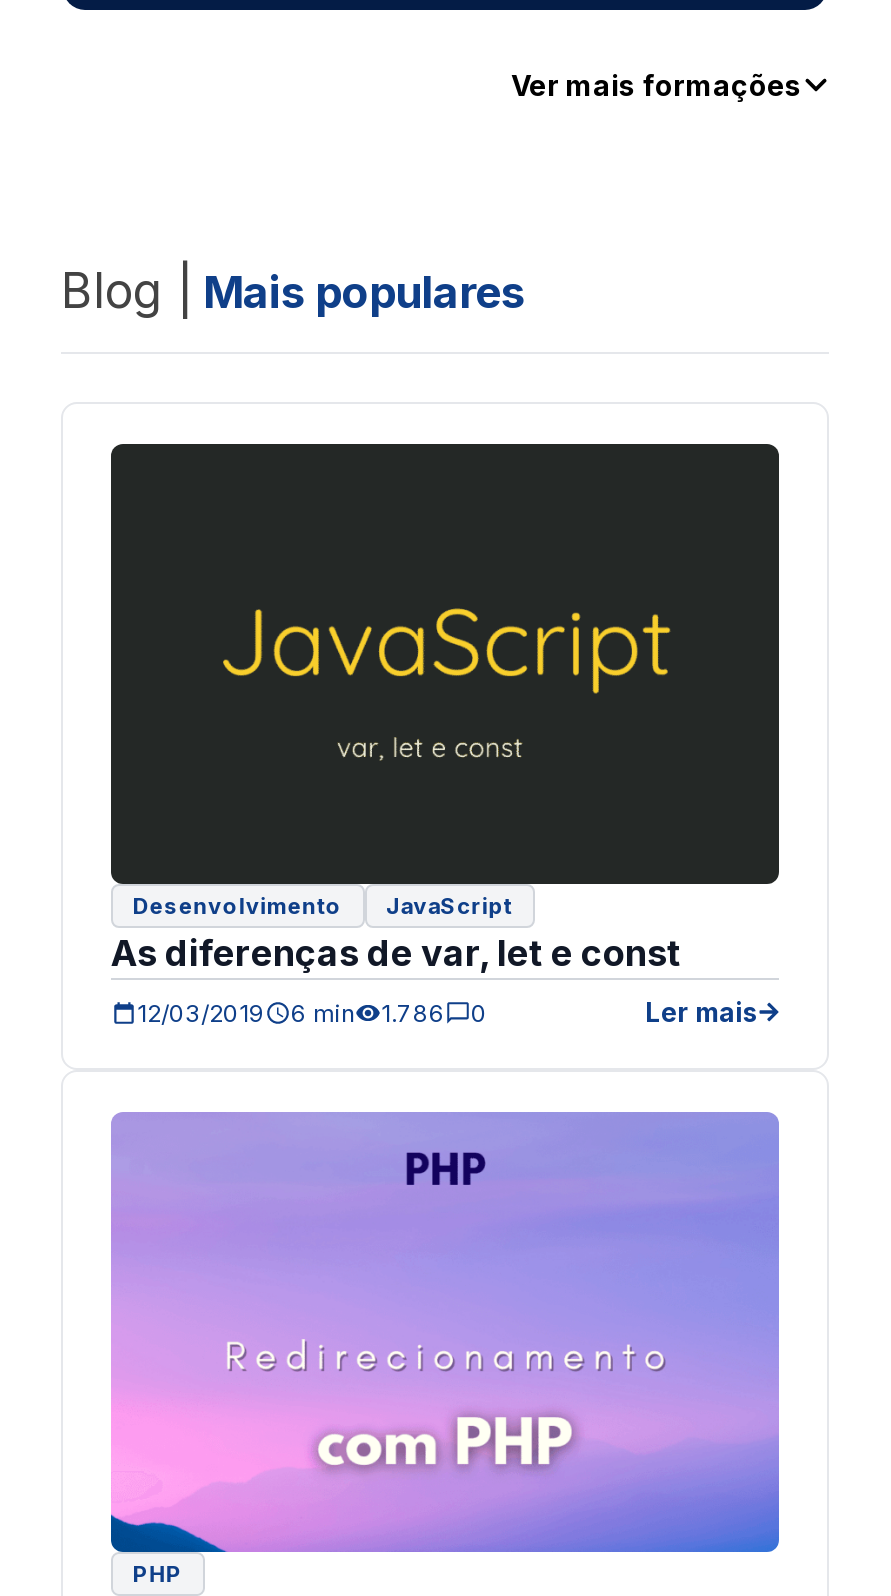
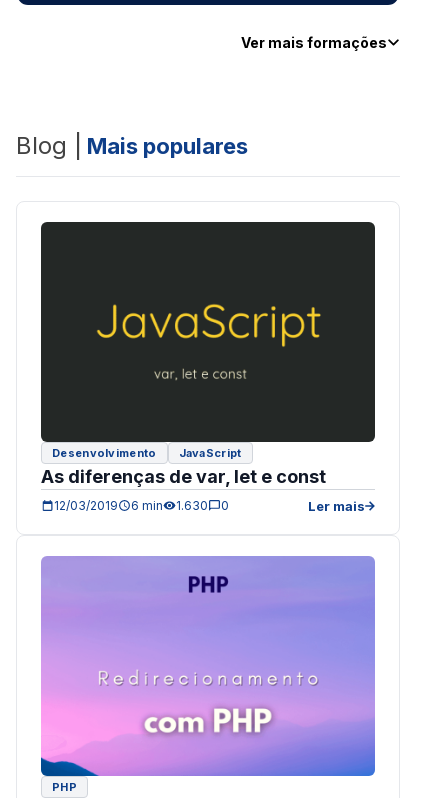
[137,997,487,1027] 12/03/2019 6 min 1.786 0 -> [54,498,229,513] 12/03/2019 6 min 1.630 0

